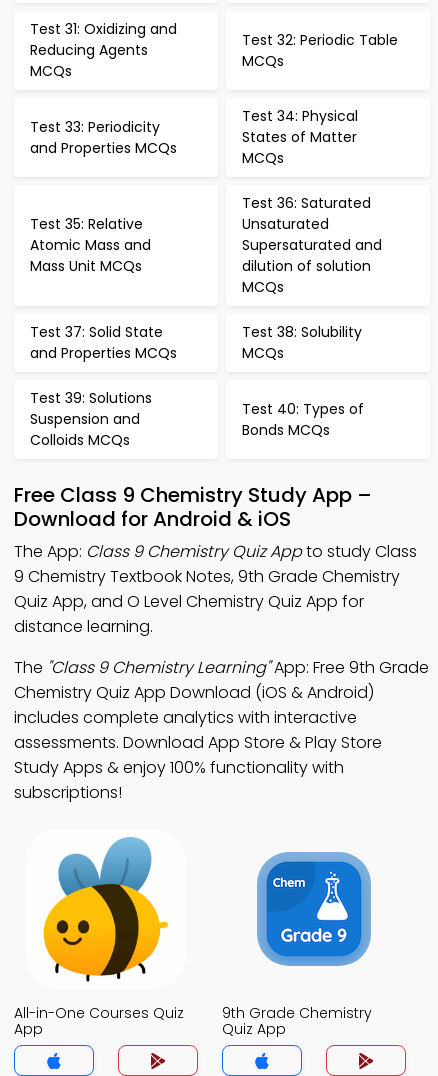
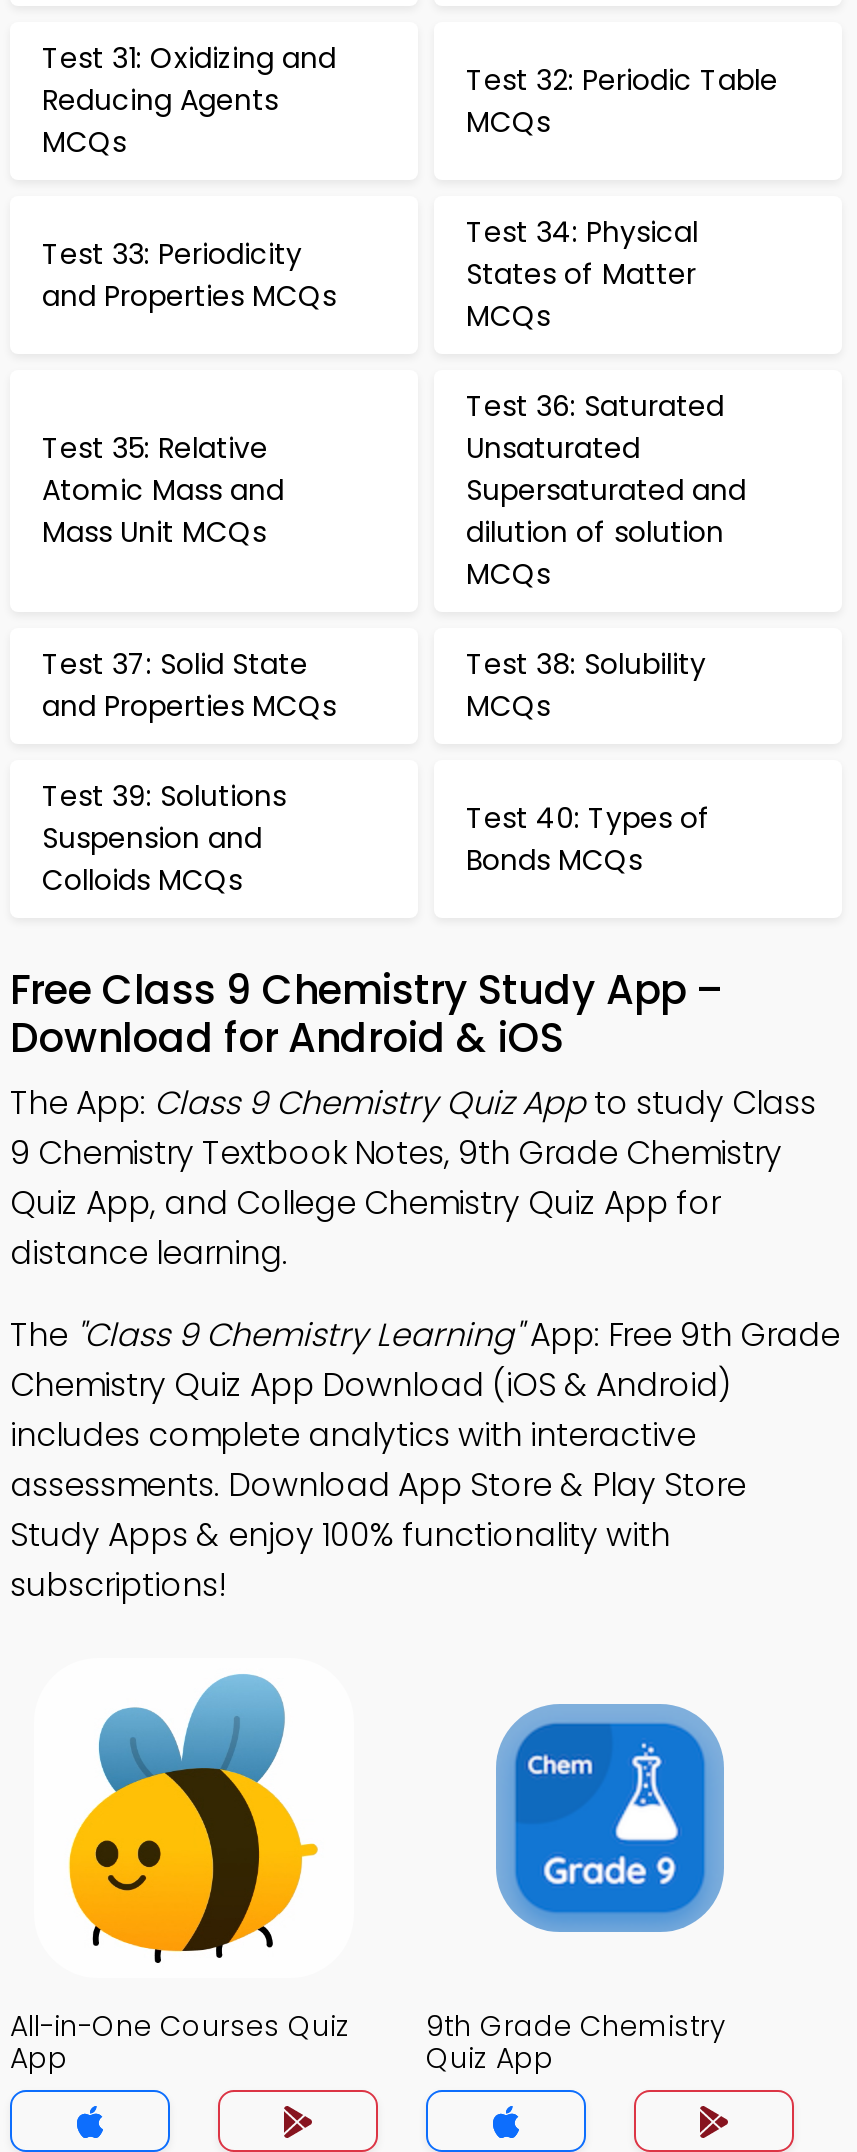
[14,590,364,613] Quiz App, and O Level Chemistry Quiz App for -> [10,1180,720,1226] Quiz App, and College Chemistry Quiz App for

